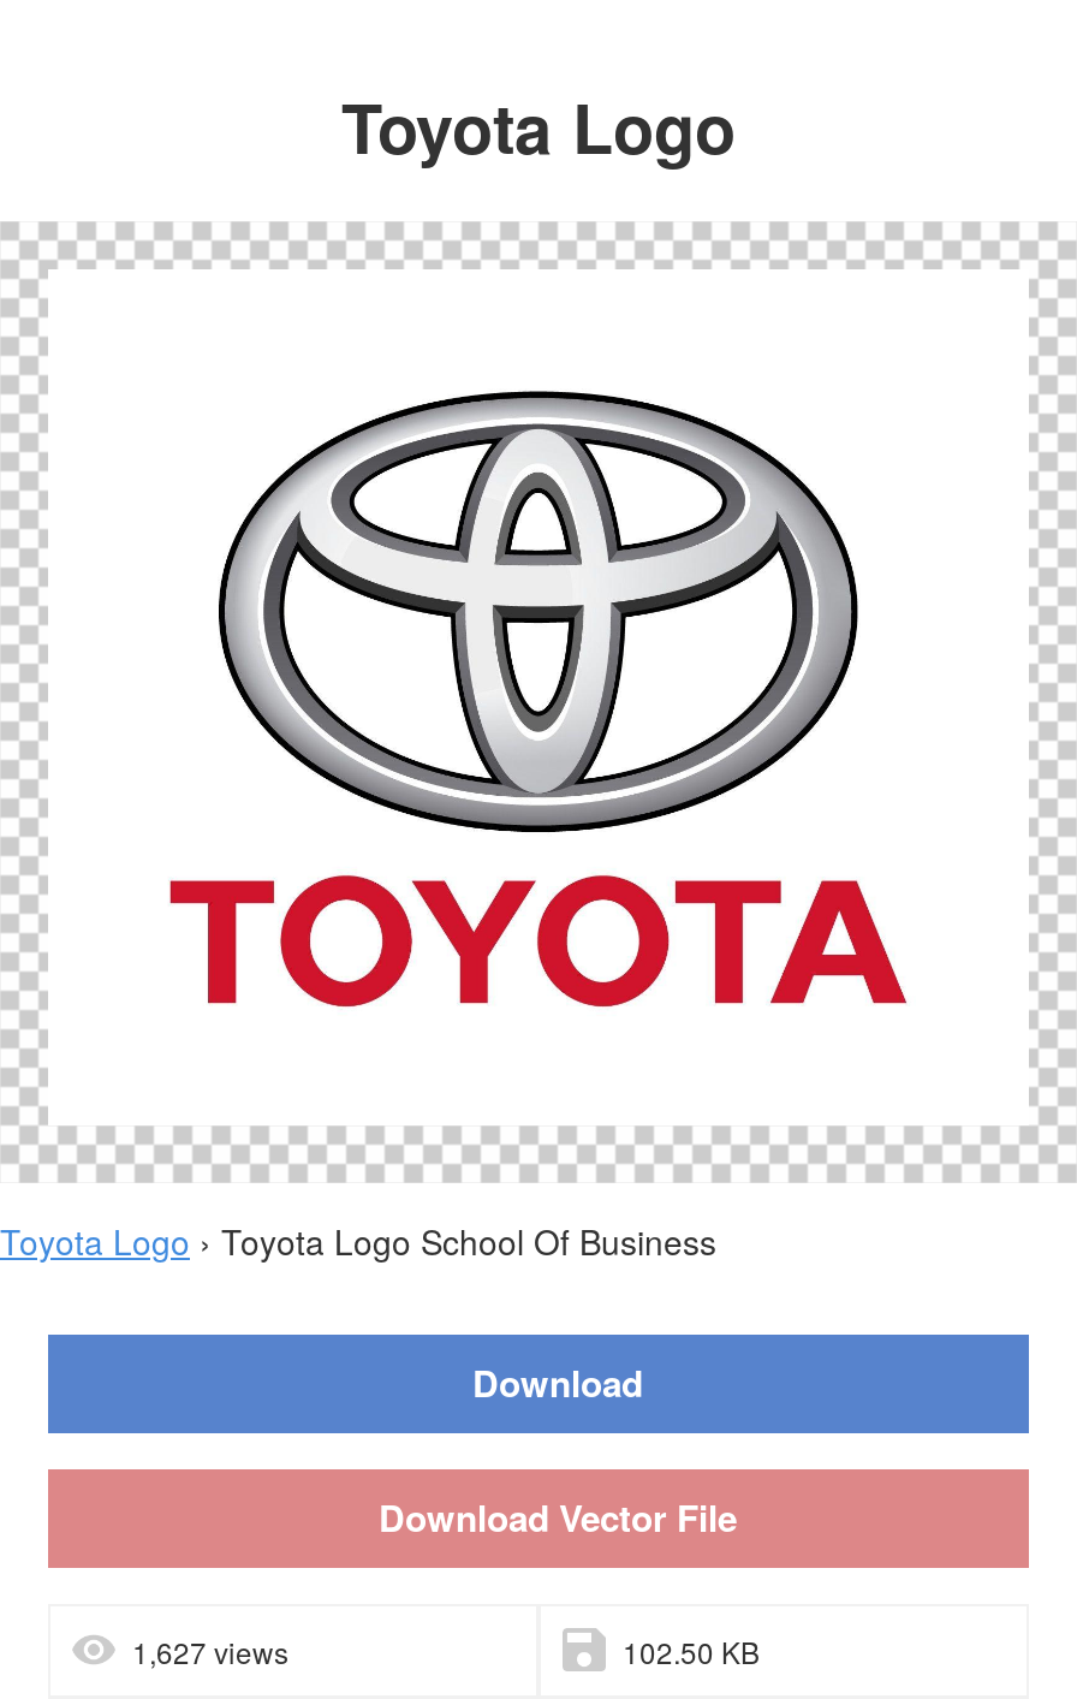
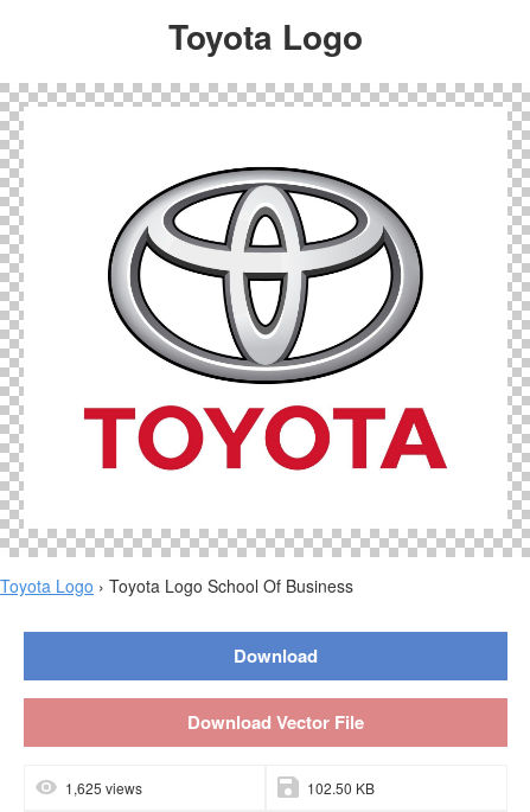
[132,1631,288,1672] 1,627 views -> [65,778,142,798] 1,625 views

